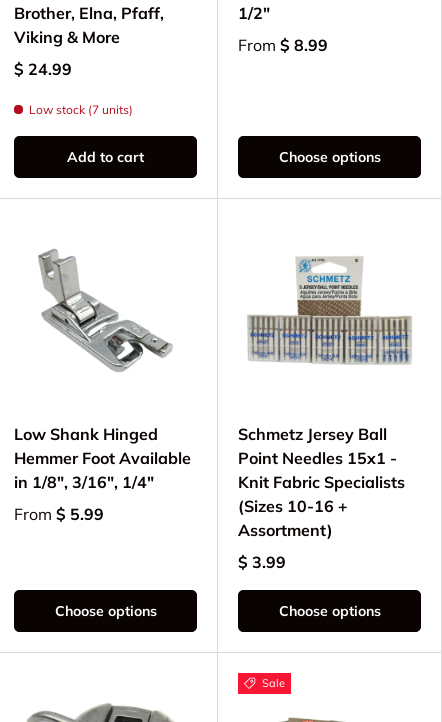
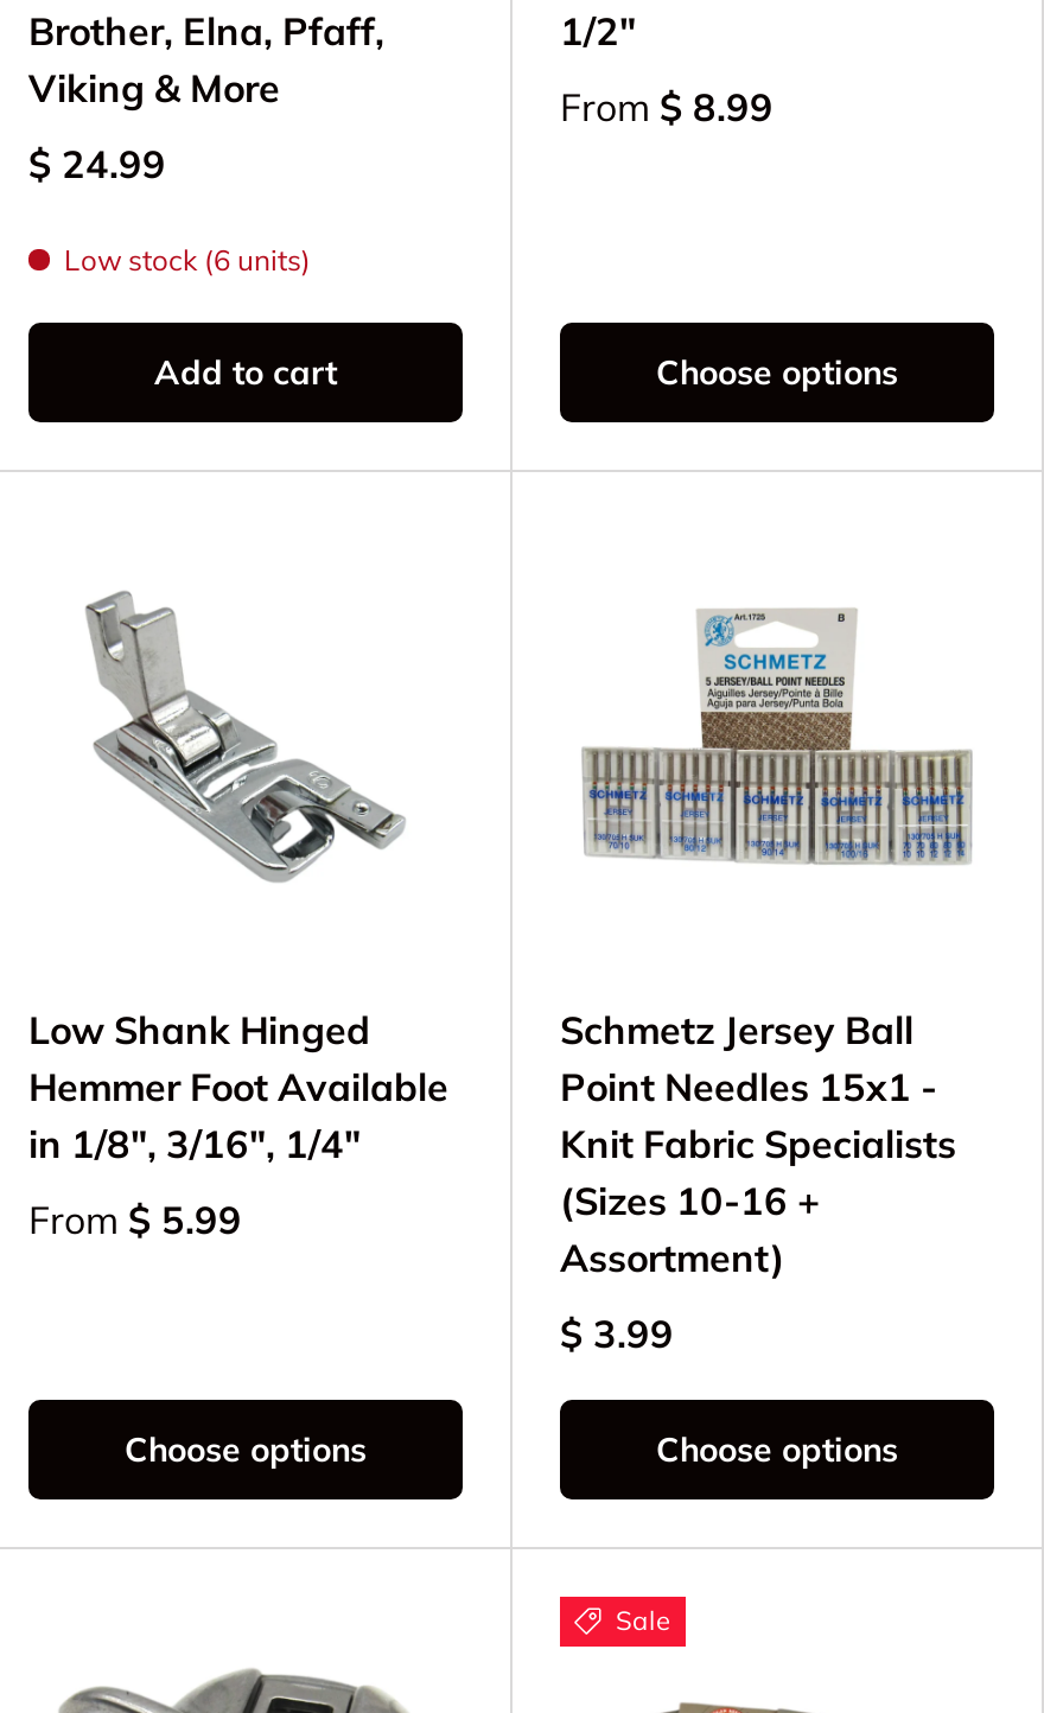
[29,102,133,117] Low stock (7 units) -> [64,243,311,279] Low stock (6 units)

